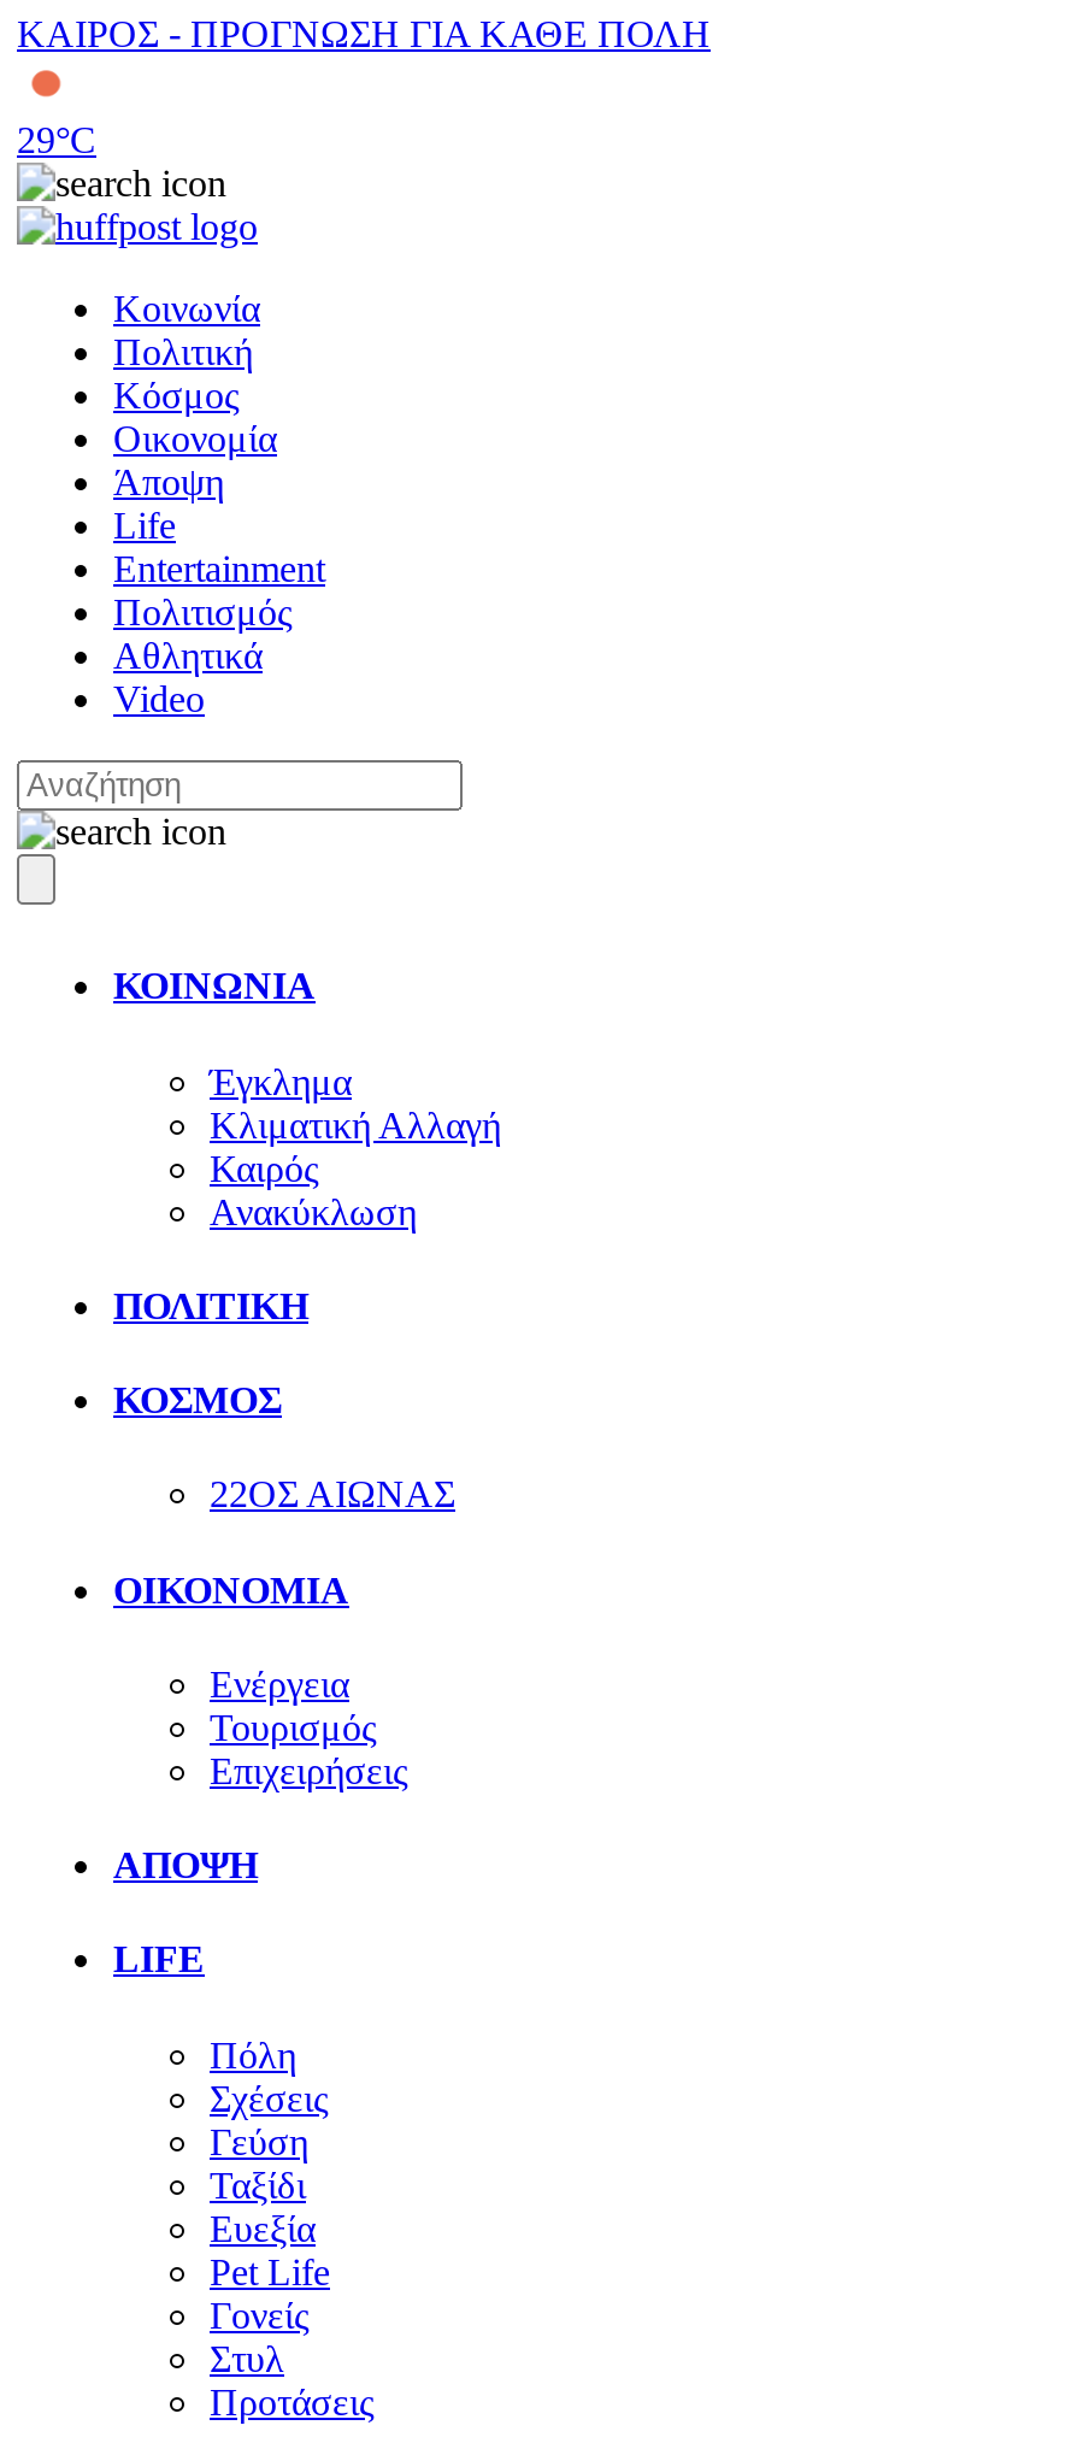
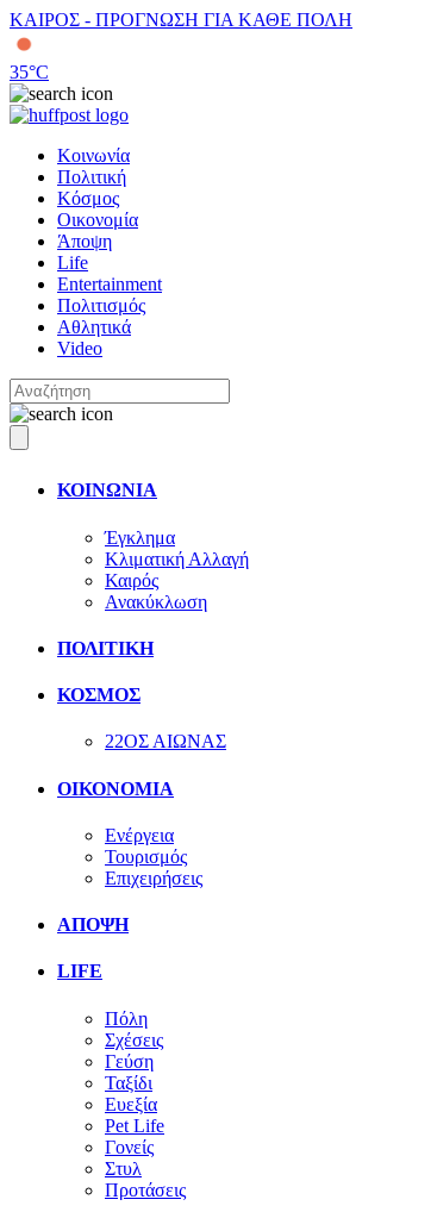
[17,119,96,160] 29°C -> [10,62,49,82] 35°C

